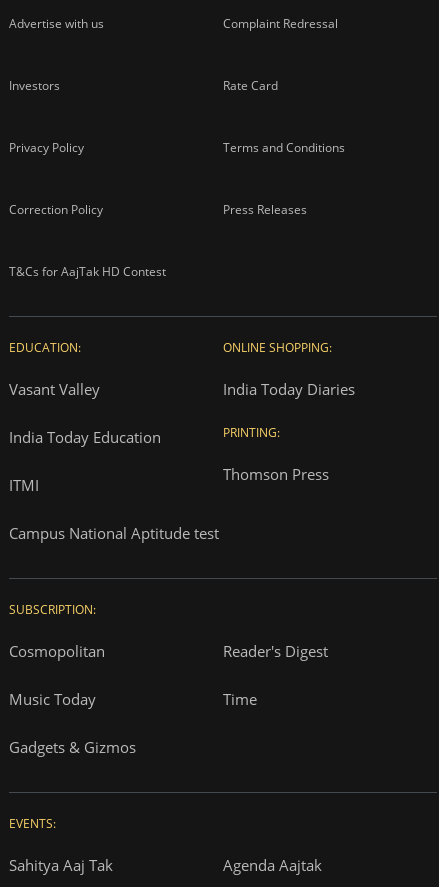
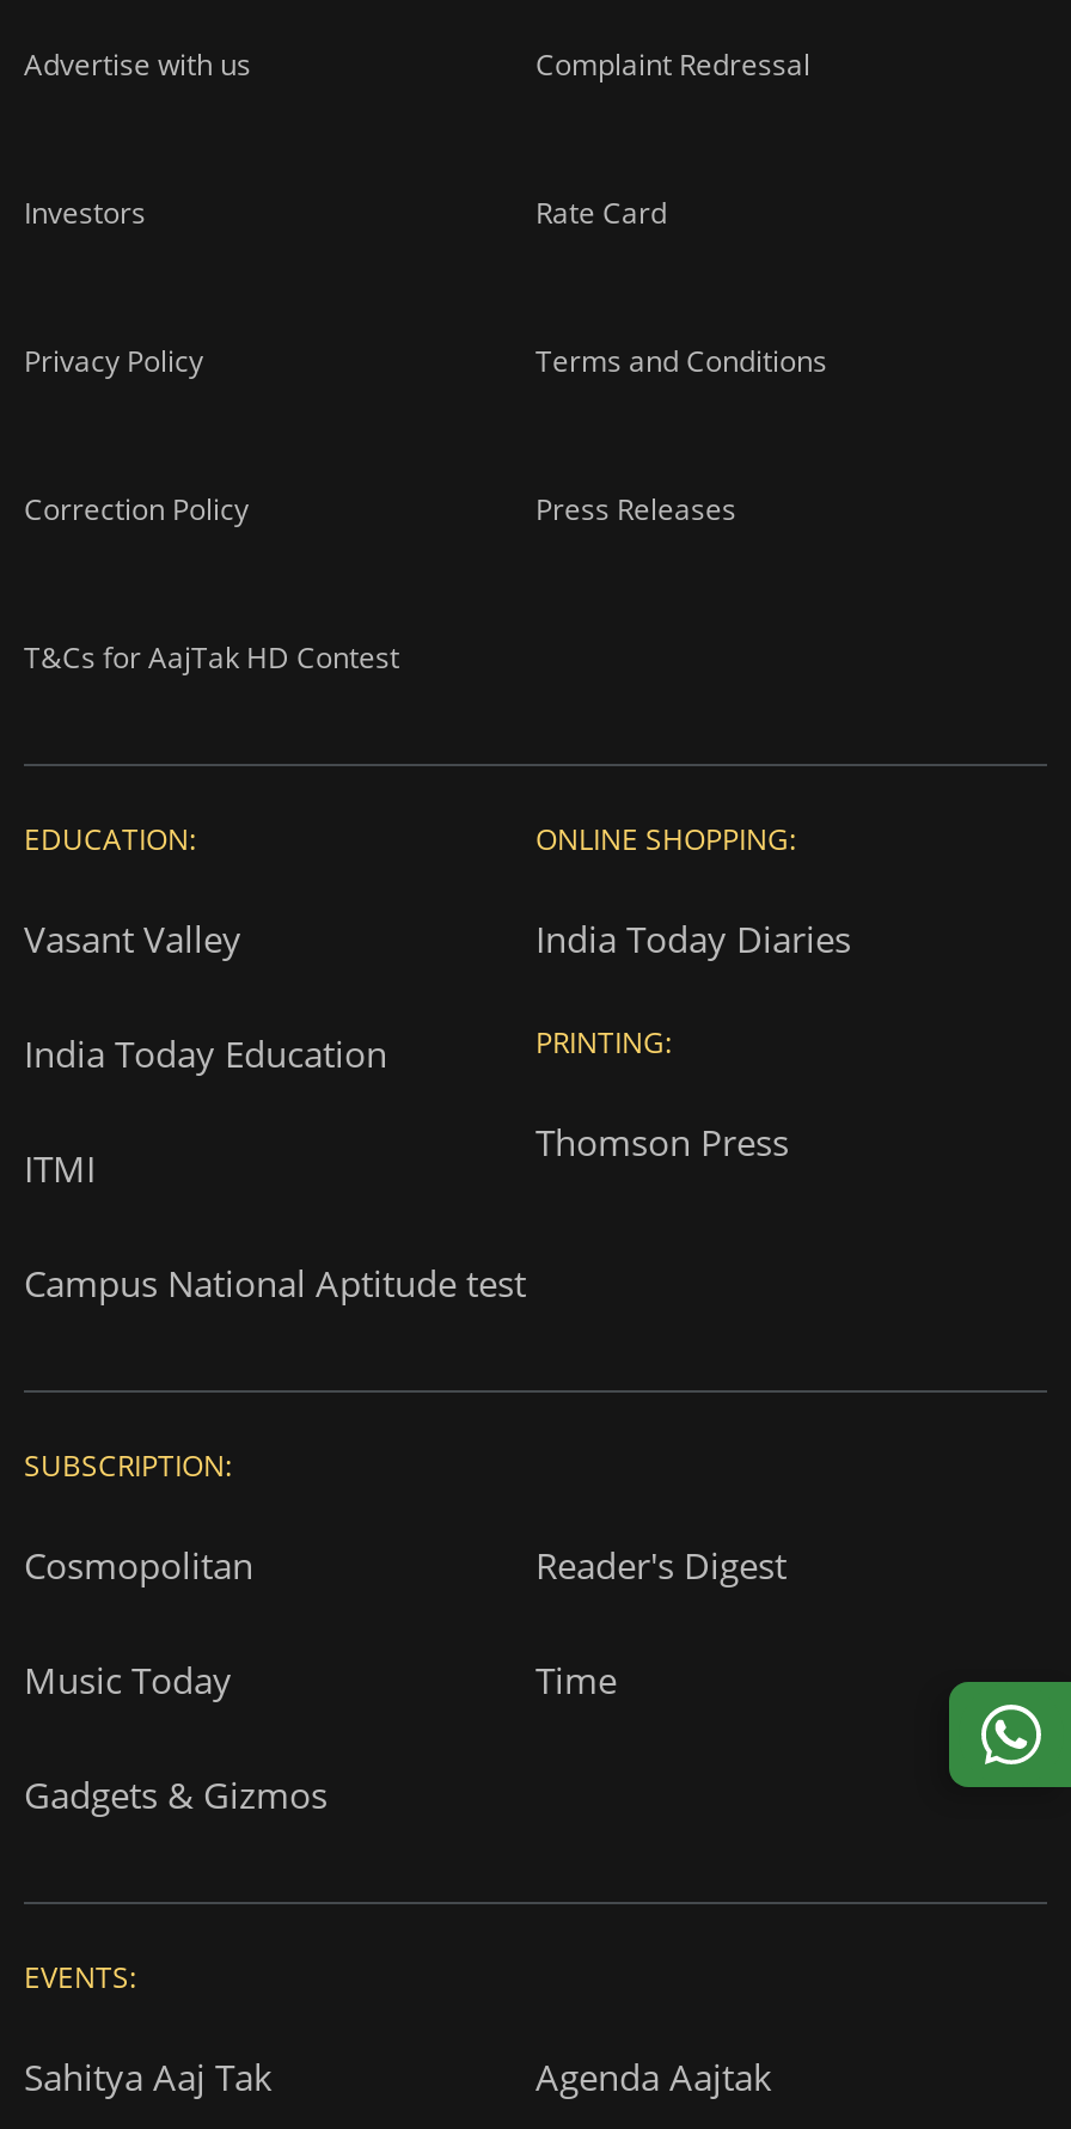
none -> [947,1680,1064,1790] [image]

